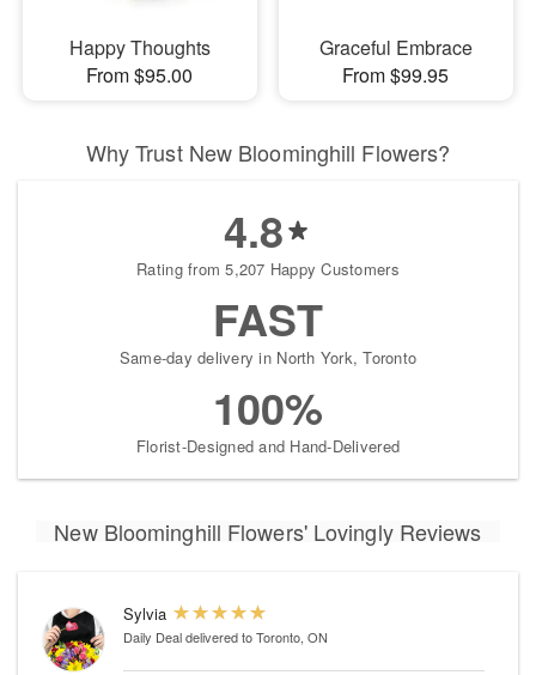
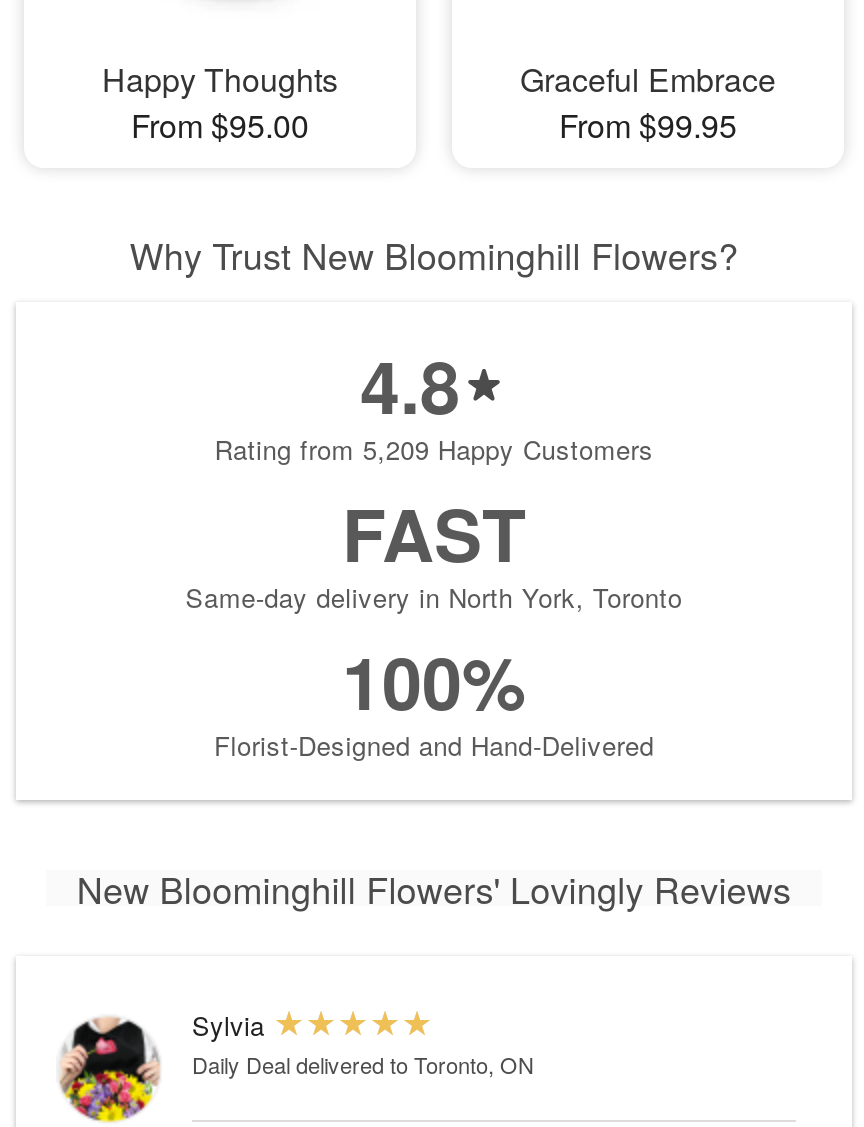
[137,258,399,280] Rating from 5,207 Happy Customers -> [214,430,654,468] Rating from 5,209 Happy Customers

